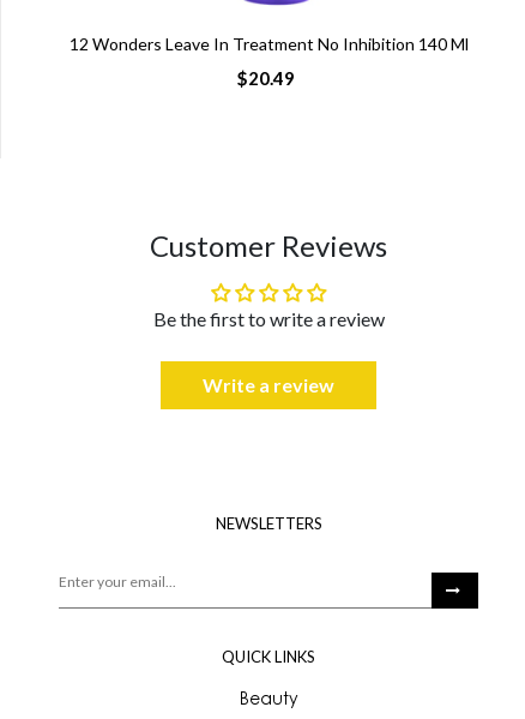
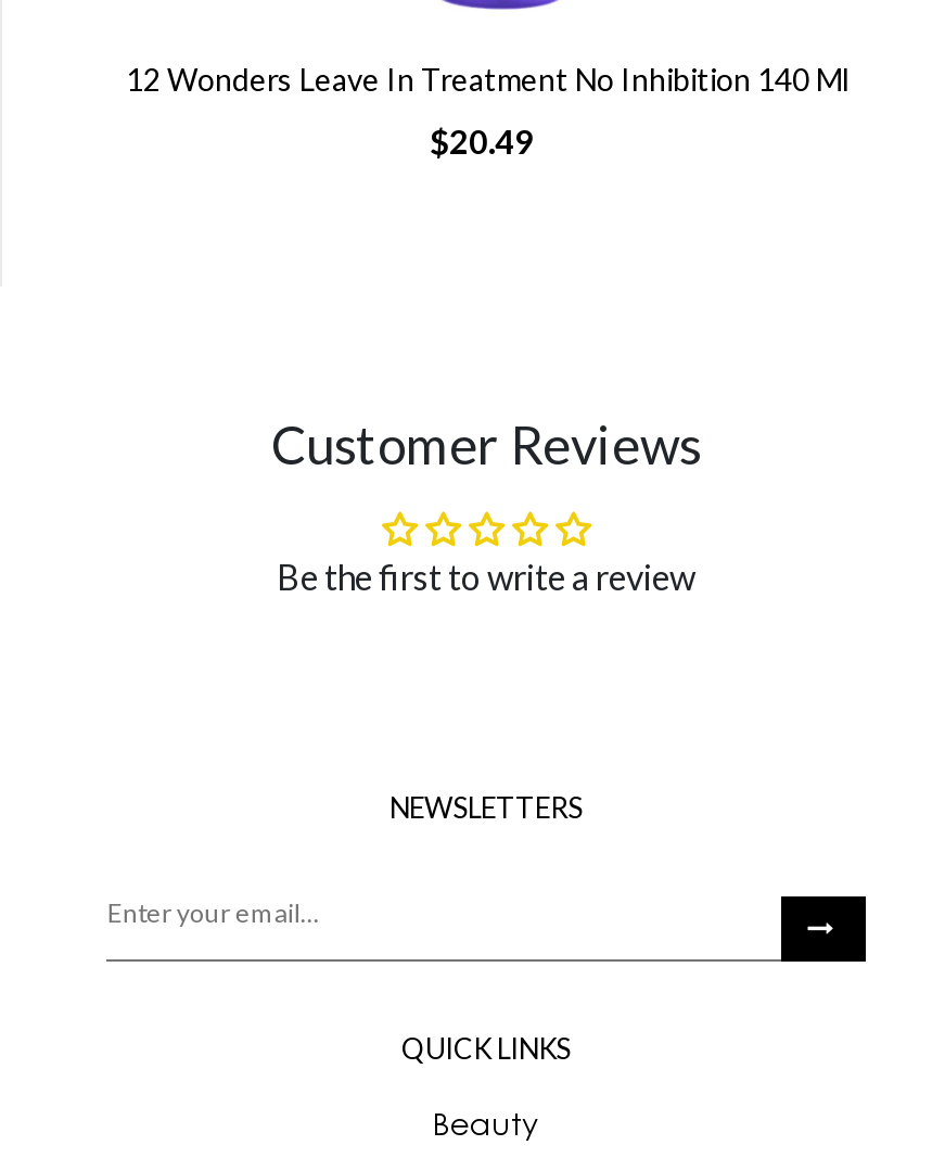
[203,373,334,396] Write a review -> none

